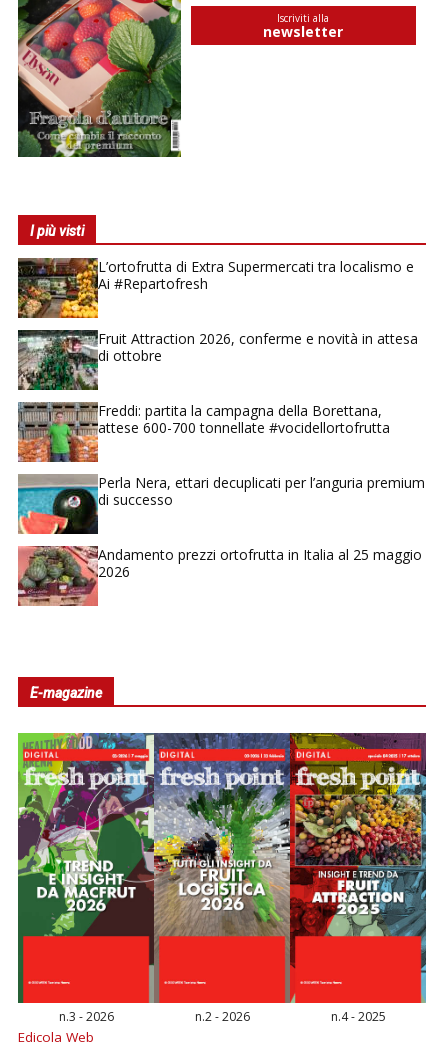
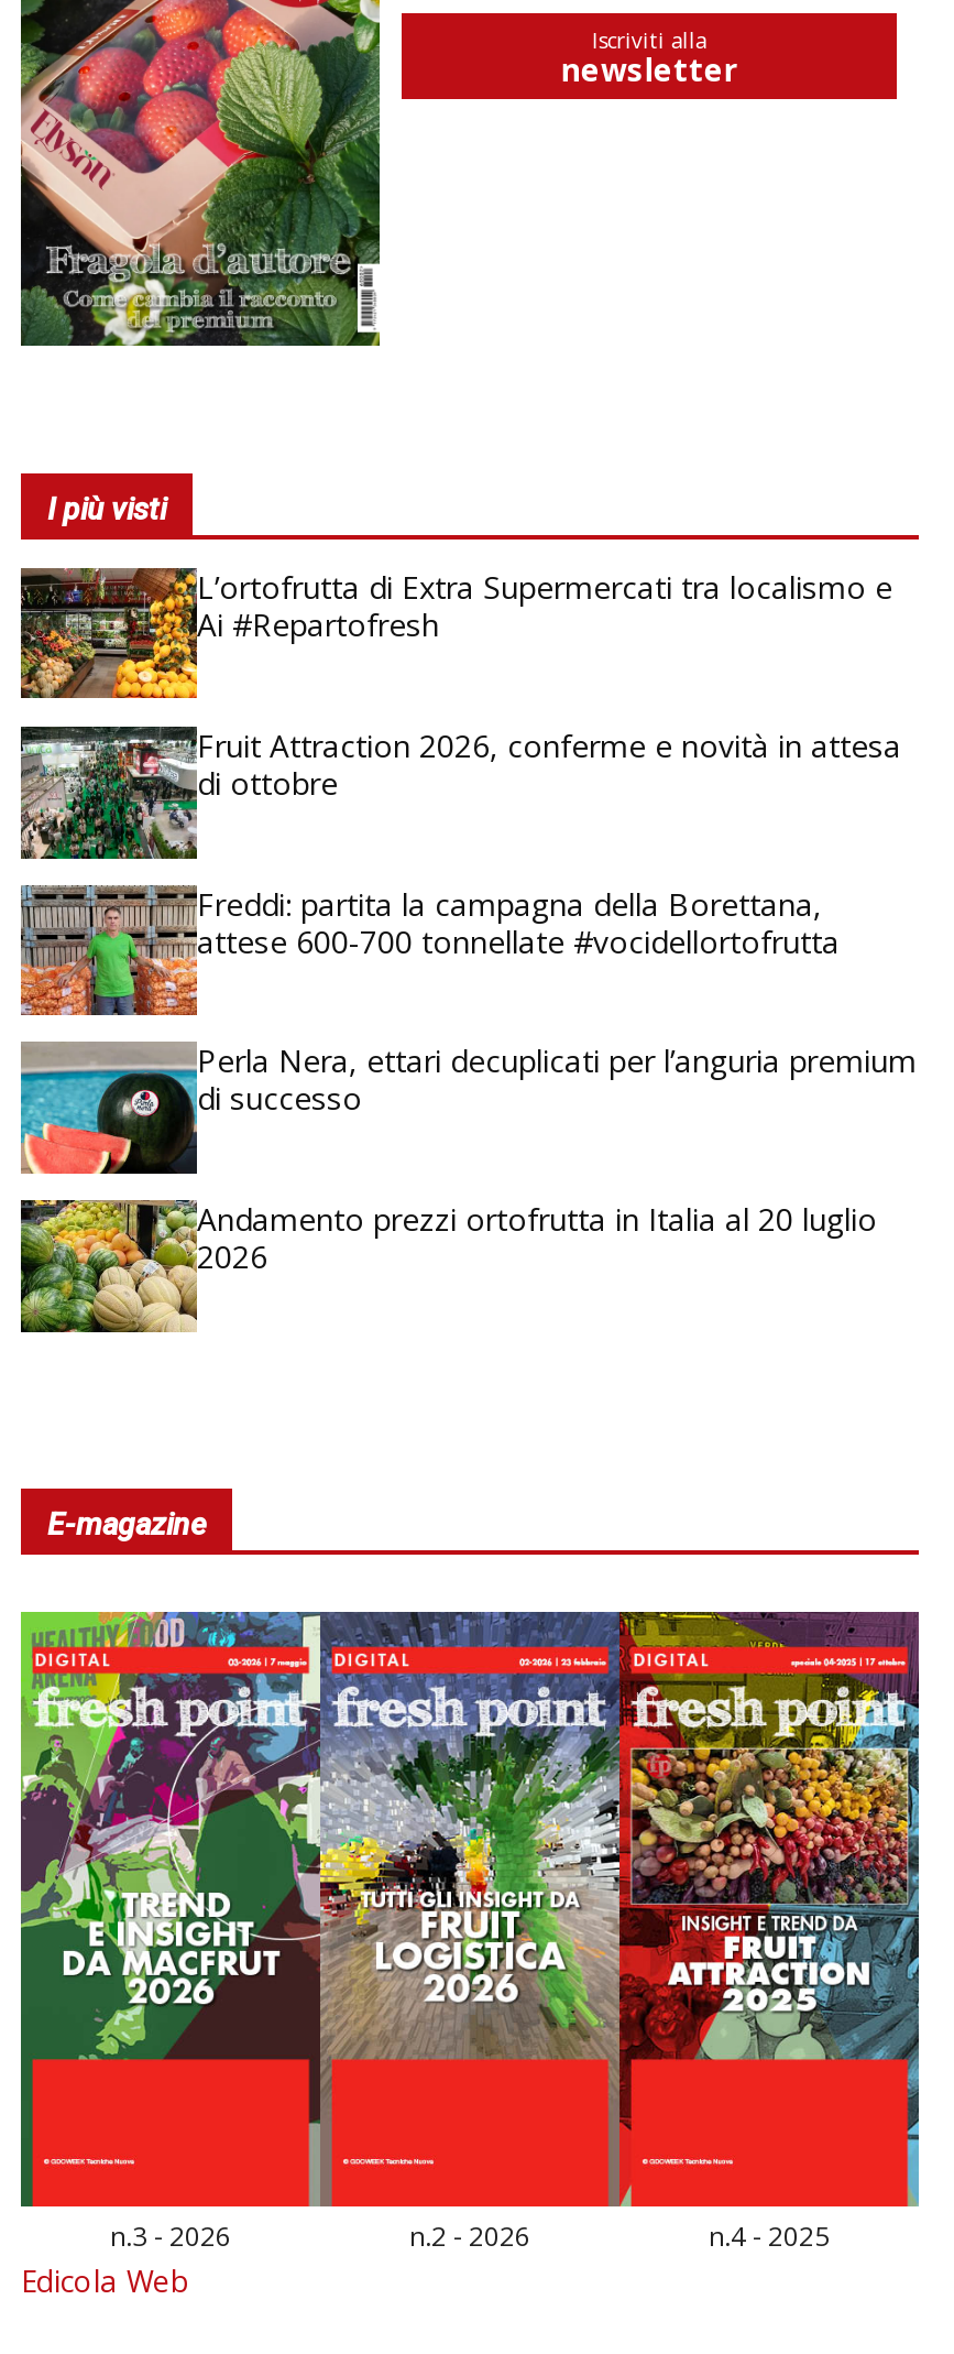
[17,545,422,607] [image] | Andamento prezzi ortofrutta in Italia al 25 maggio -> [19,1198,877,1334] [image] | Andamento prezzi ortofrutta in Italia al 20 luglio

